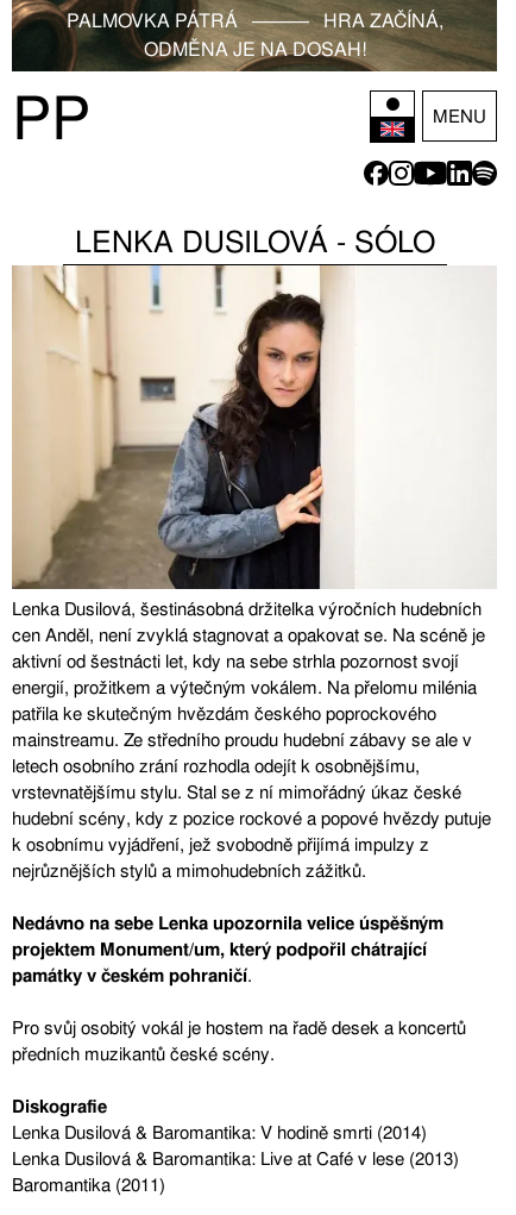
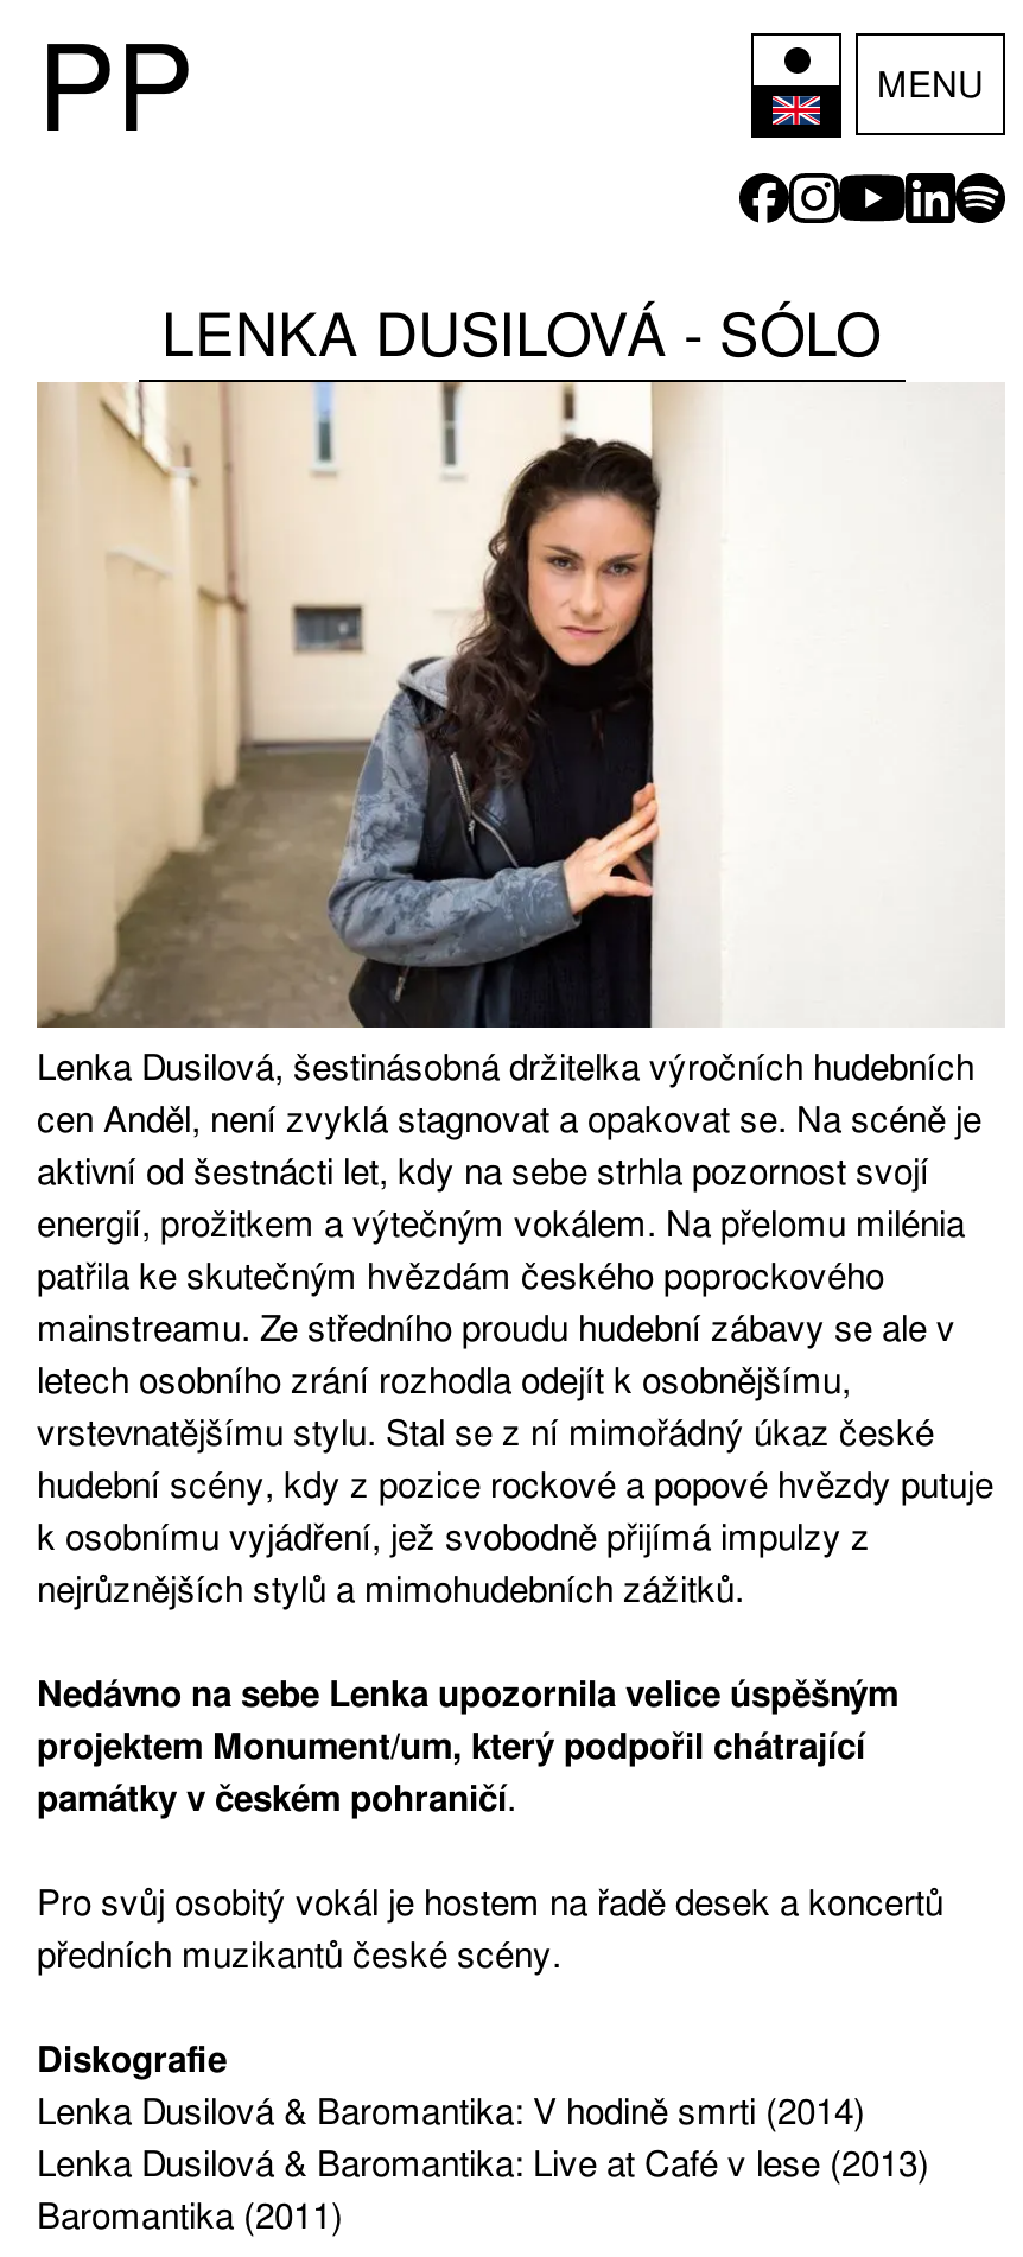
[66,8,443,62] PALMOVKA PÁTRÁ ——— HRA ZAČÍNÁ, | ODMĚNA JE NA DOSAH! -> none

